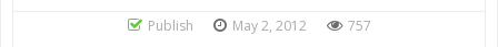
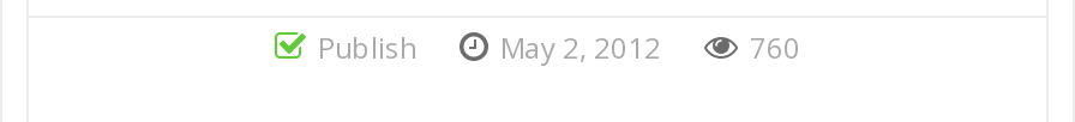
[347,16,371,35] 757 -> [750,27,800,67] 760

